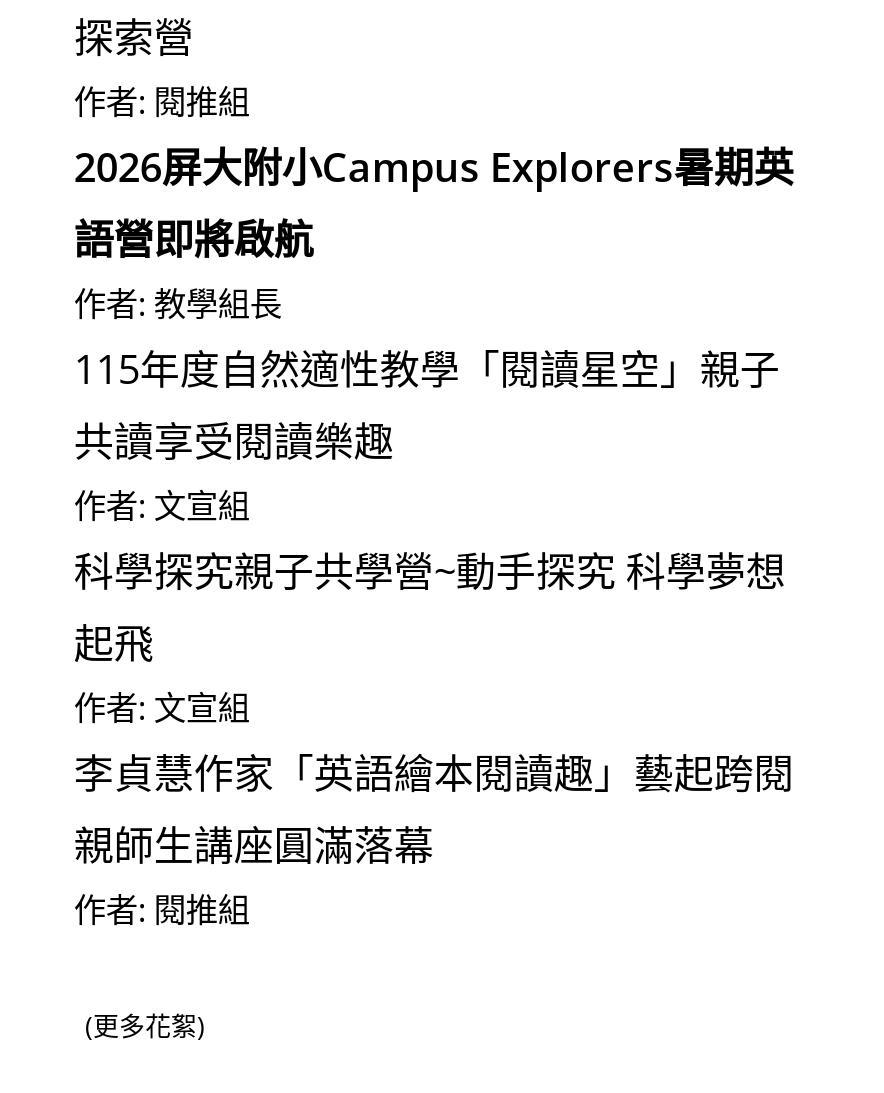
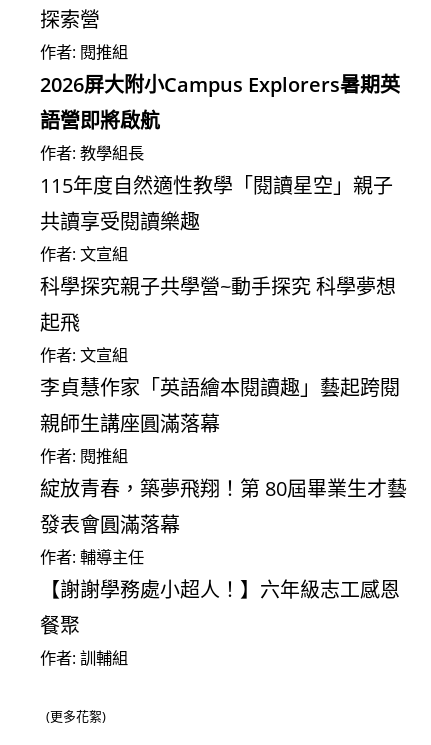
none -> [40,475,407,669] 綻放青春，築夢飛翔！第 80屆畢業生才藝 | 發表會圓滿落幕 | 作者: 輔導主任 | 【謝謝學務處小超人！】六年級志工感恩 | 餐聚 | 作者: 訓輔組

